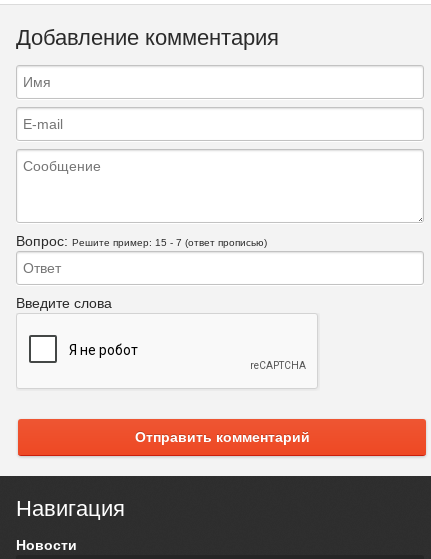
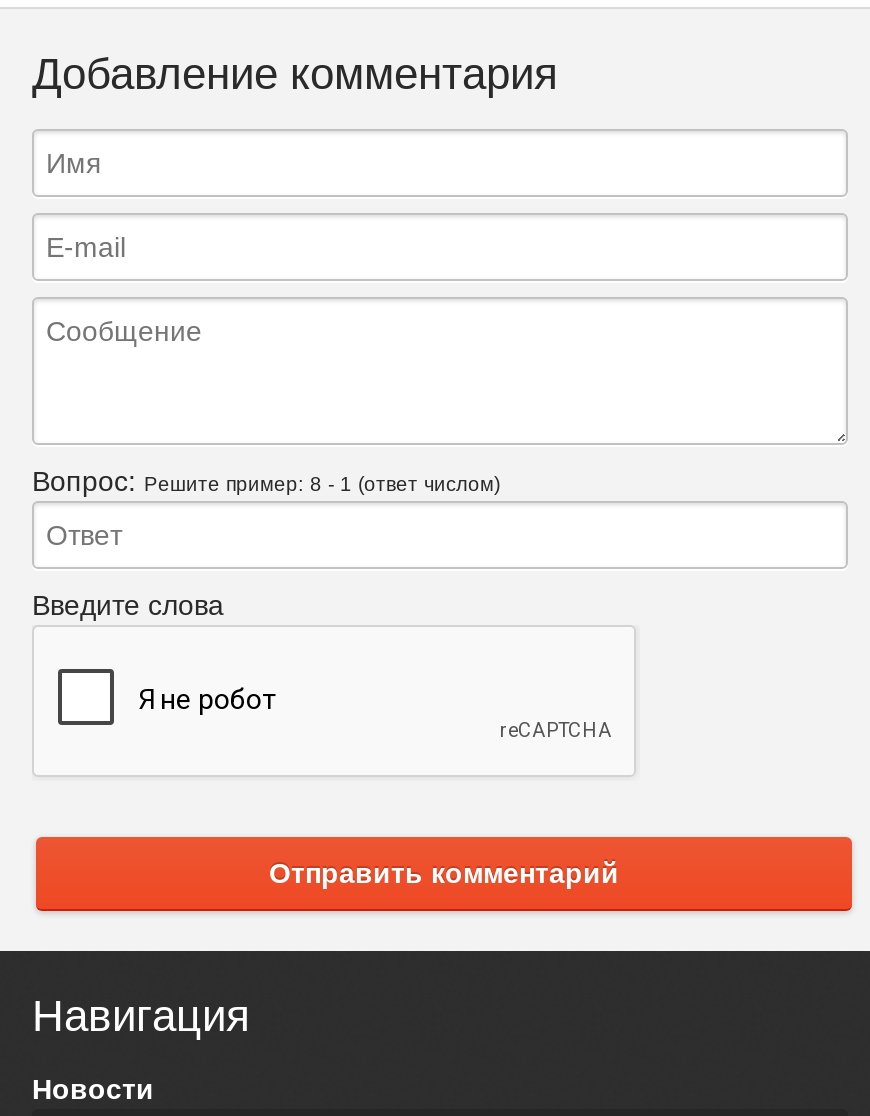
[16,233,267,249] Вопрос: Решите пример: 15 - 7 (ответ прописью) -> [32,464,500,496] Вопрос: Решите пример: 8 - 1 (ответ числом)

